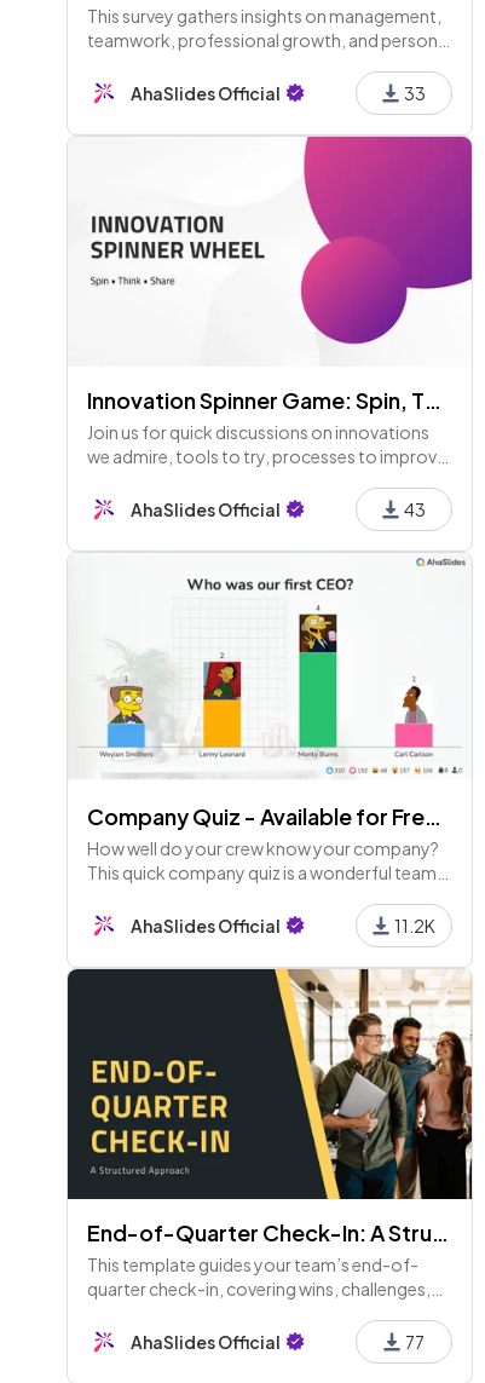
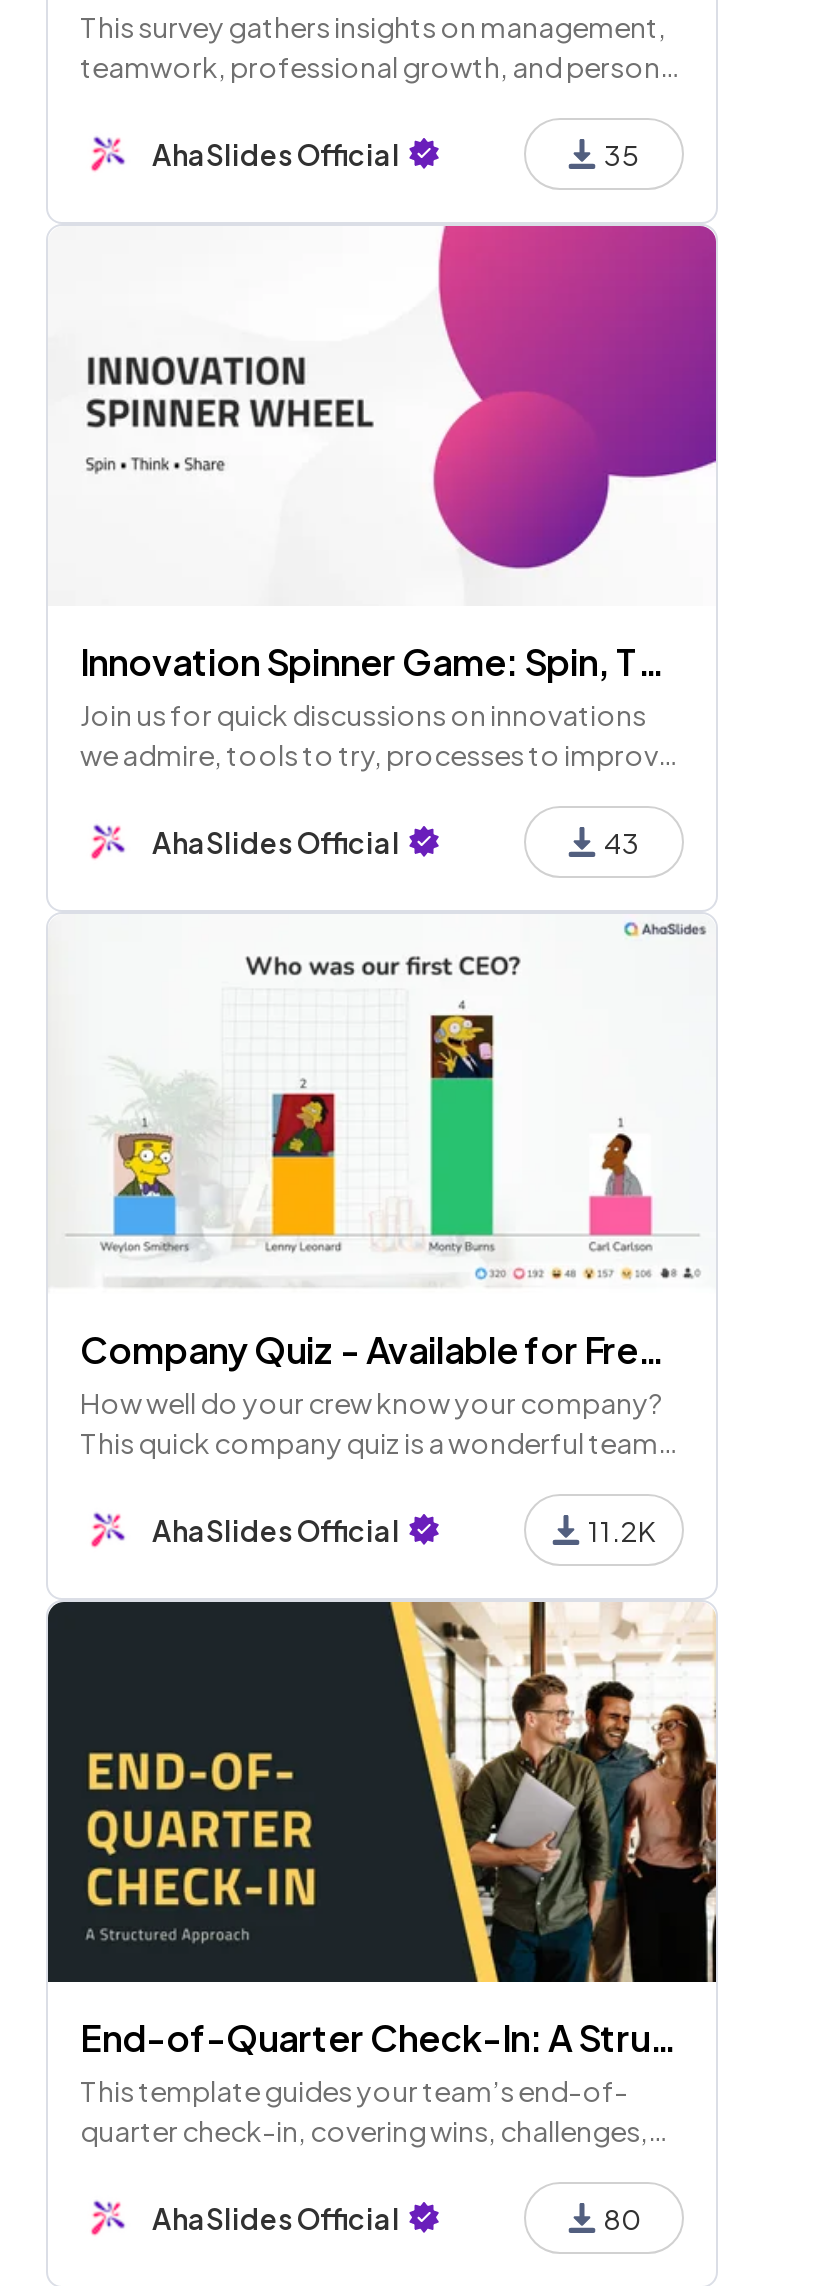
[404,82,426,103] 33 -> [604,135,640,171] 35
[405,1330,425,1352] 77 -> [603,2199,641,2235] 80

